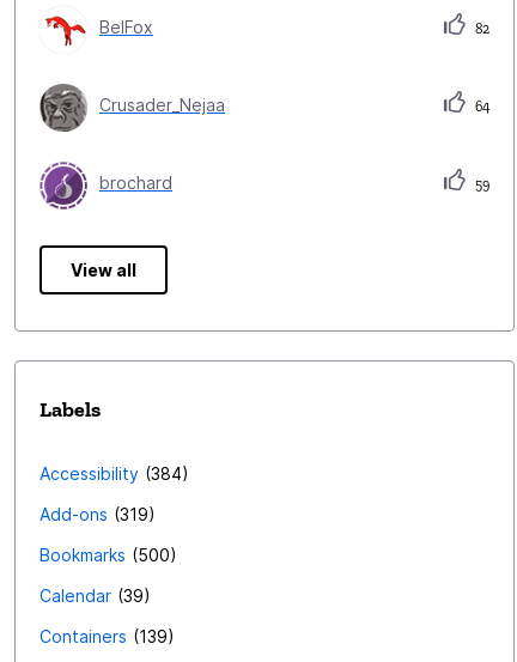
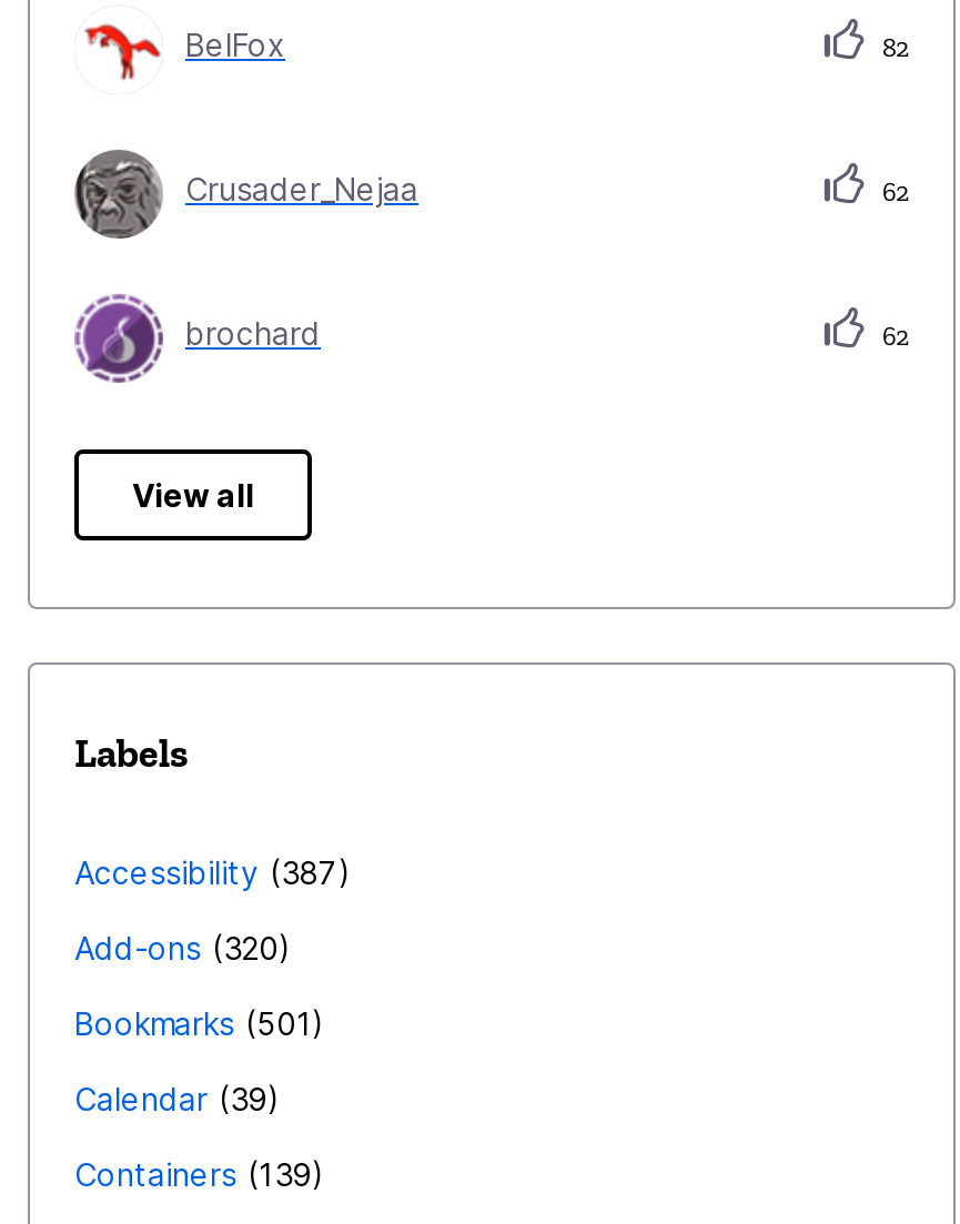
[472,98,489,115] 64 -> [876,176,909,208] 62
[472,176,489,193] 59 -> [876,321,909,352] 62
[39,464,182,484] Accessibility 384 -> [74,854,338,892] Accessibility 387
[39,504,148,525] Add-ons 319 -> [74,929,279,967] Add-ons 320
[39,545,170,565] Bookmarks 500 -> [74,1005,312,1042] Bookmarks 501

